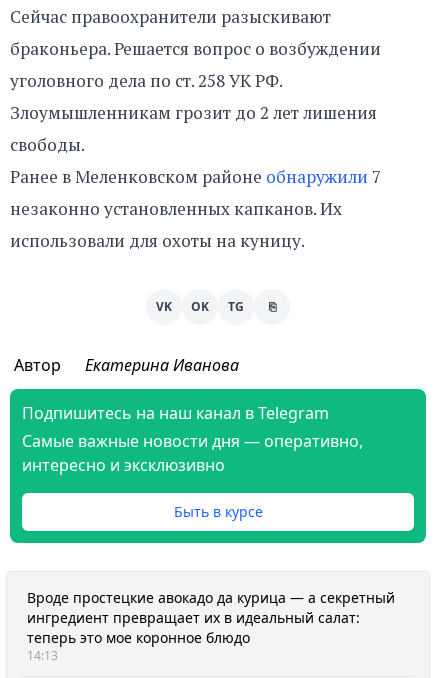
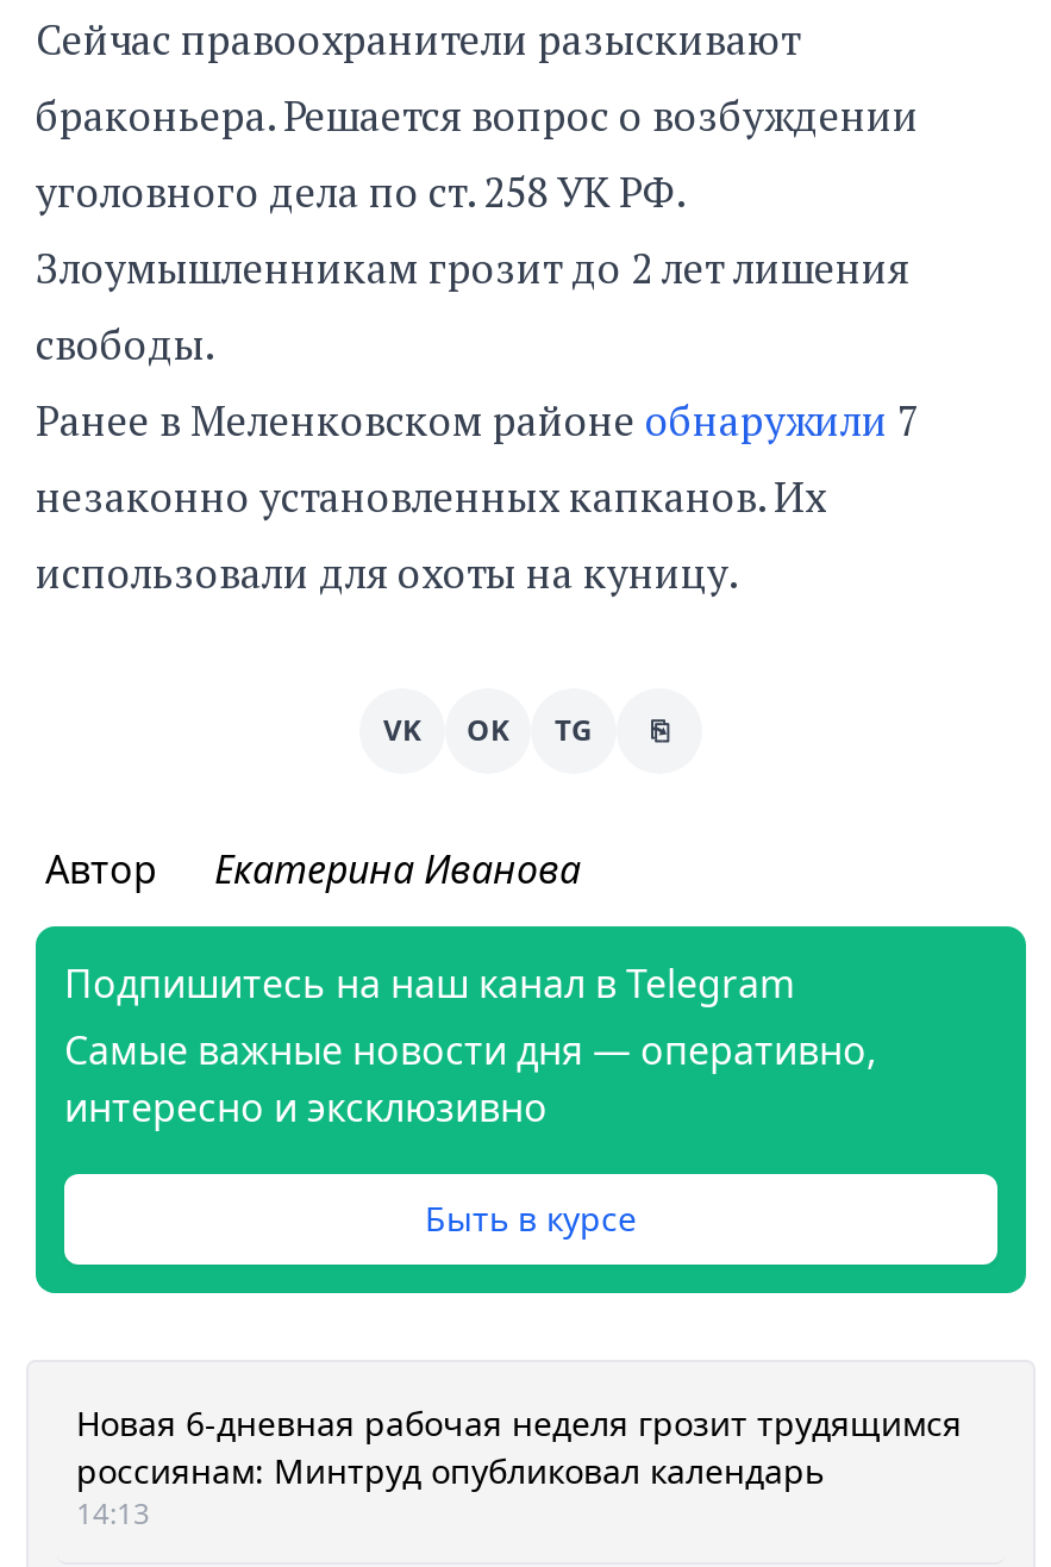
[27,588,395,647] Вроде простецкие авокадо да курица — а секретный | ингредиент превращает их в идеальный салат: | теперь это мое коронное блюдо -> [76,1400,962,1493] Новая 6-дневная рабочая неделя грозит трудящимся | россиянам: Минтруд опубликовал календарь

